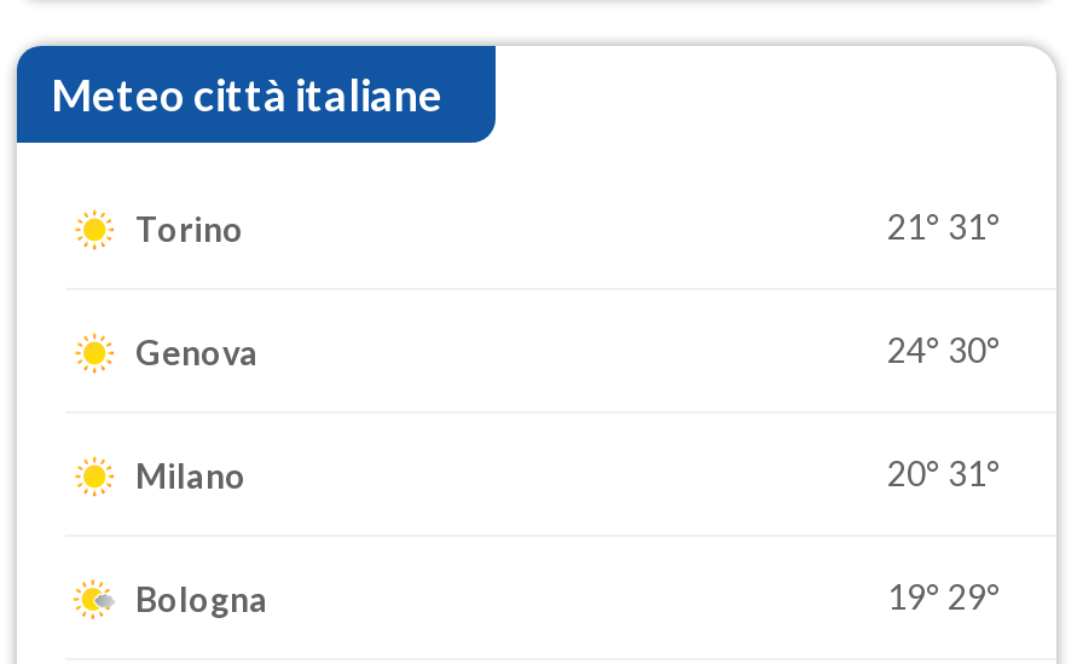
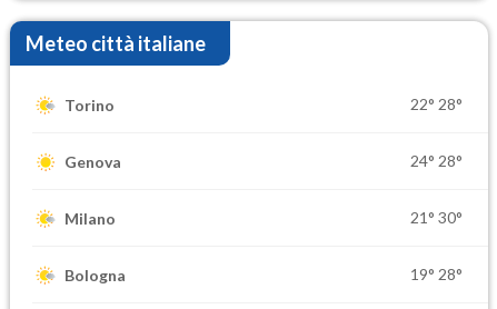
[887,205,1001,246] 21° 31° -> [410,94,463,113] 22° 28°
[887,329,1001,370] 24° 30° -> [410,151,463,170] 24° 28°
[887,452,1001,493] 20° 31° -> [410,208,463,227] 21° 30°
[887,575,1001,617] 19° 29° -> [410,264,463,283] 19° 28°

